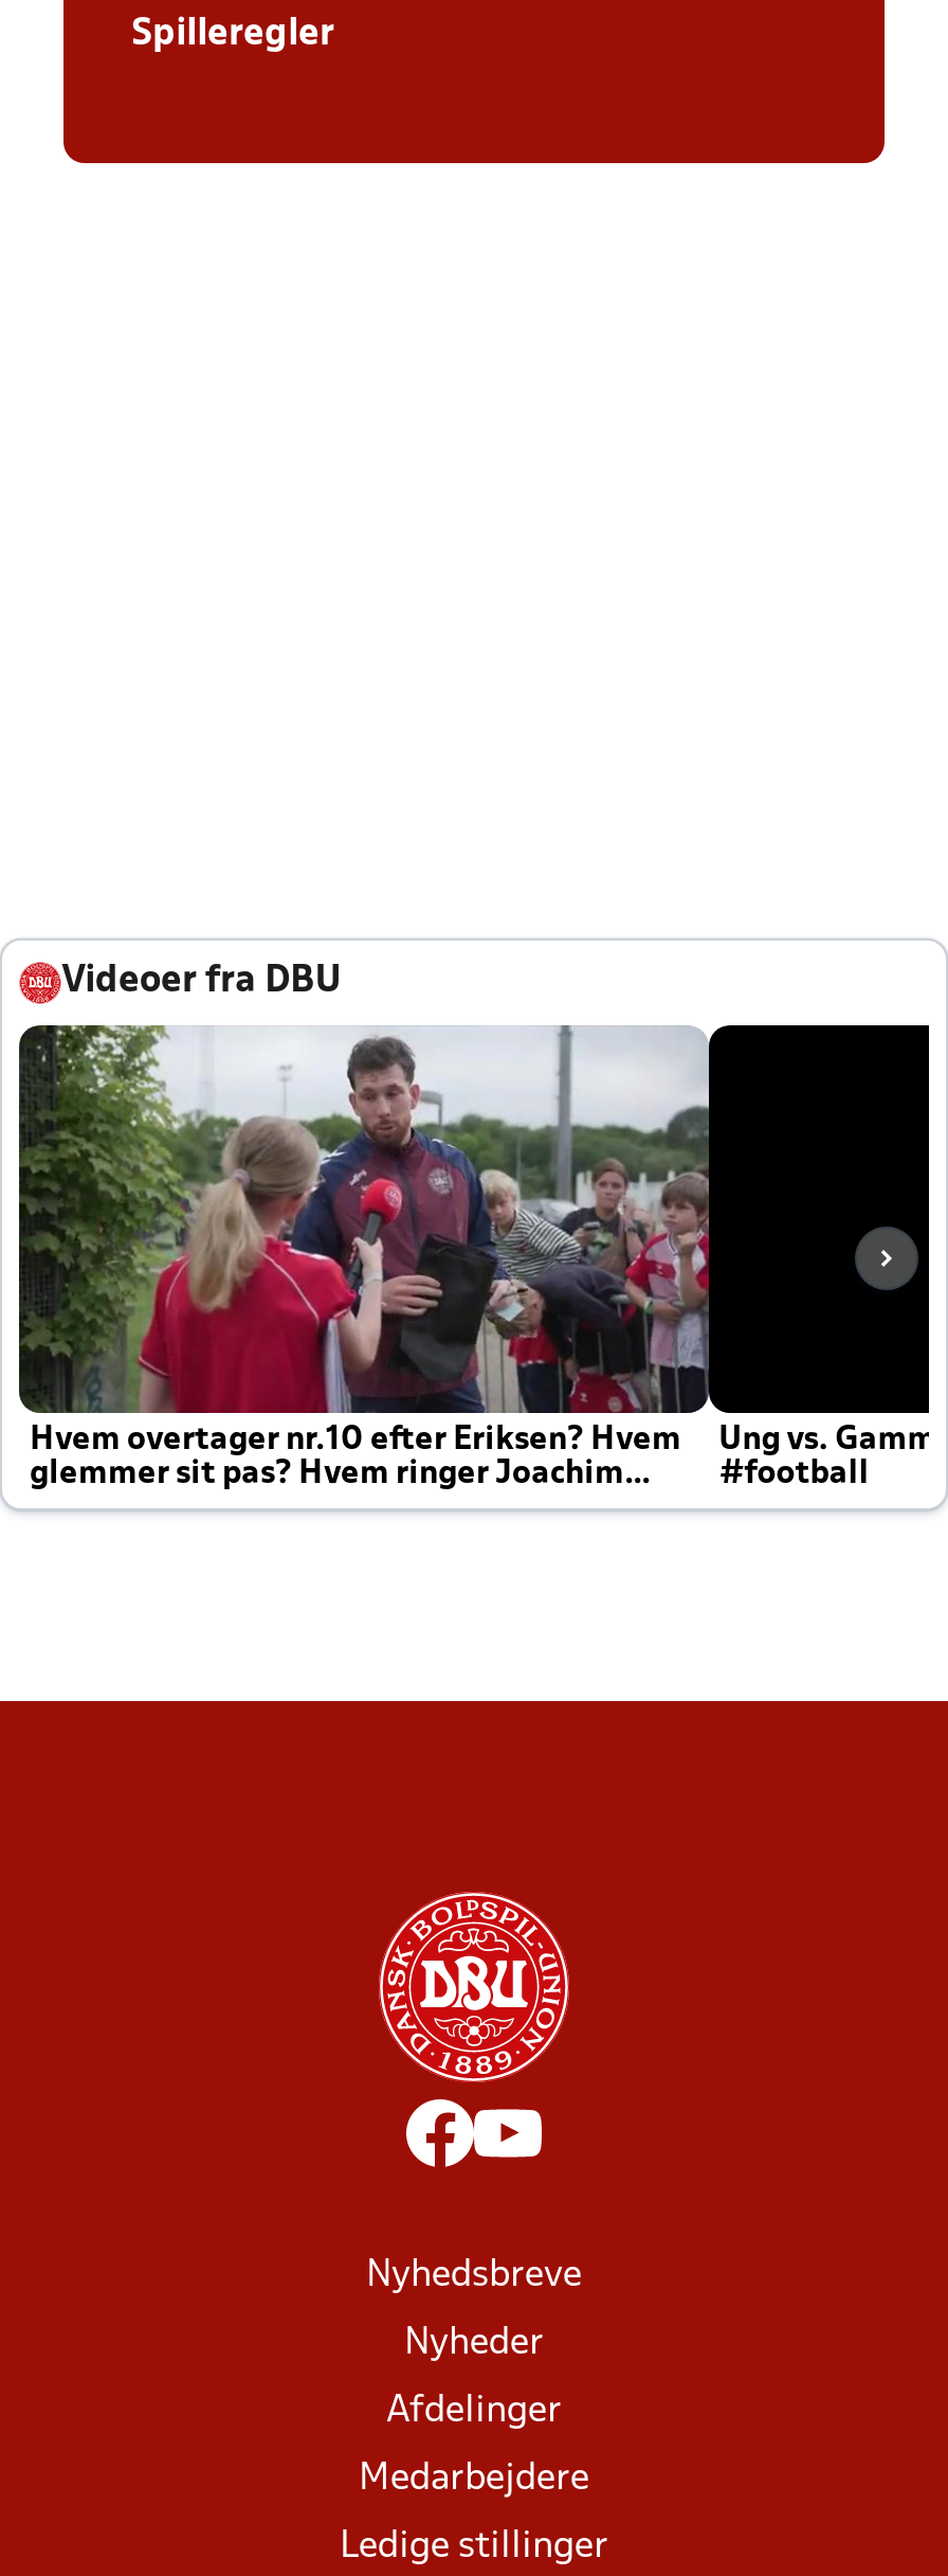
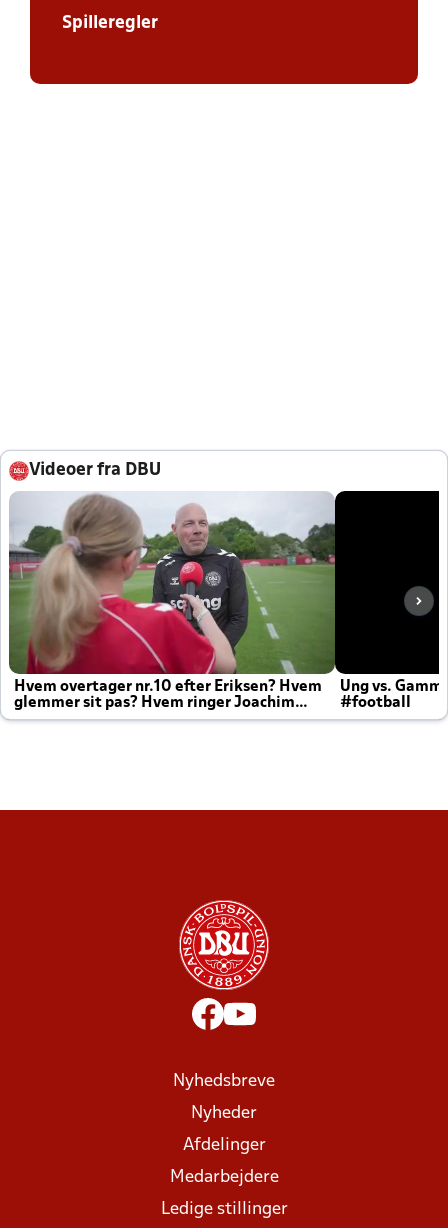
[17,1023,711,1415] [image] -> [8,491,336,675] [image]

